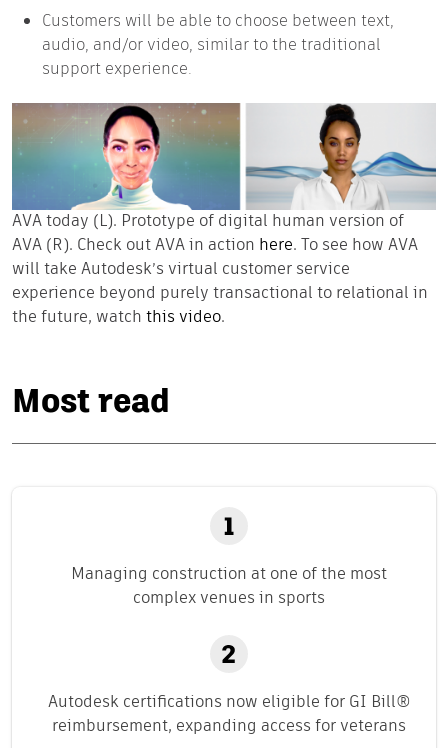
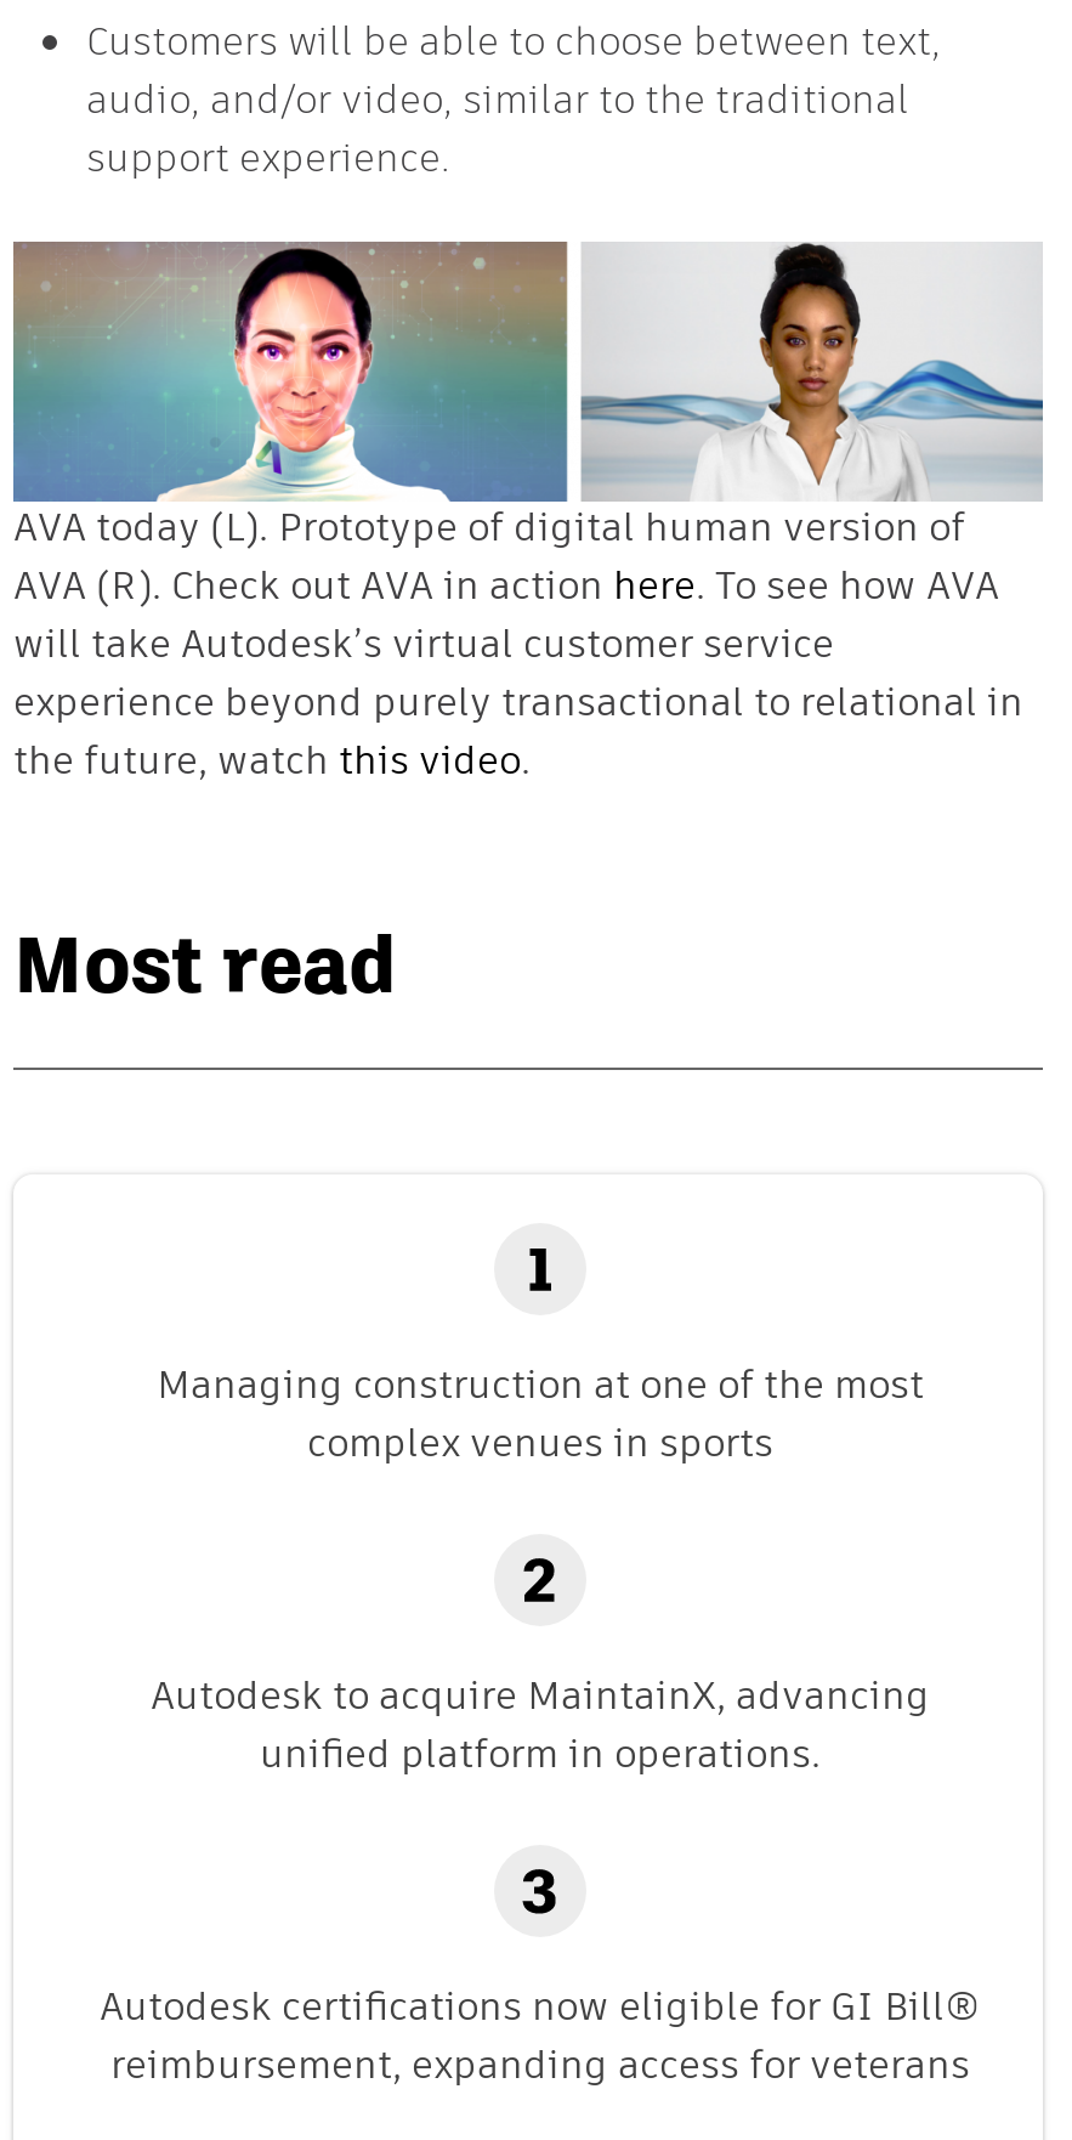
none -> [151,1667,930,1781] Autodesk to acquire MaintainX, advancing | unified platform in operations.

